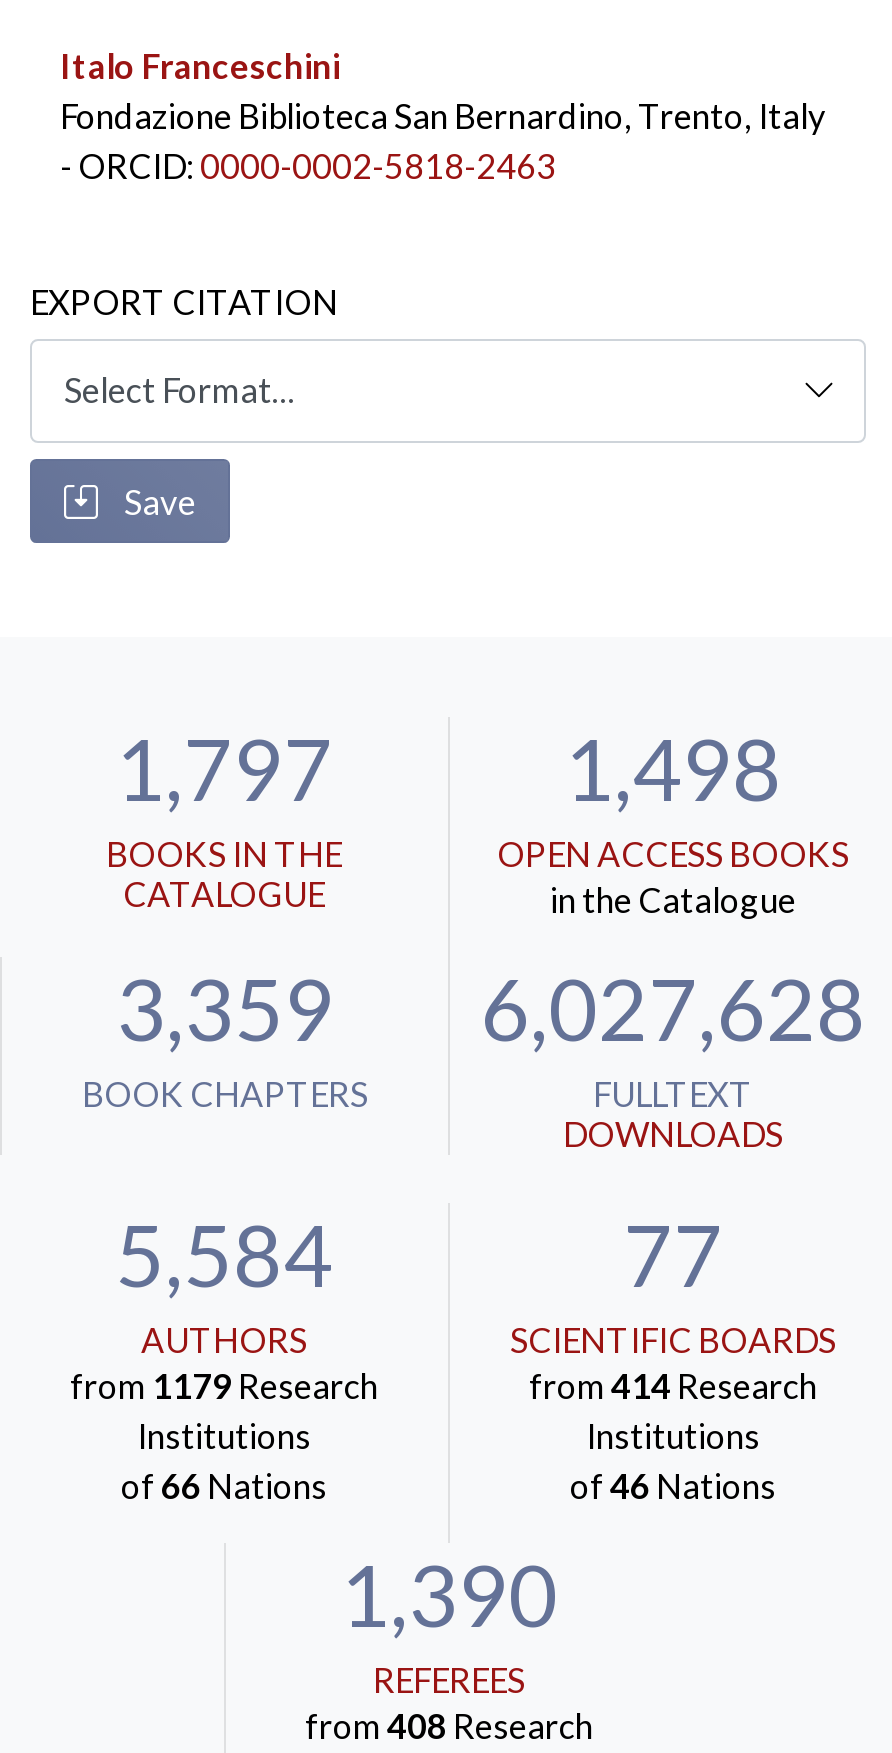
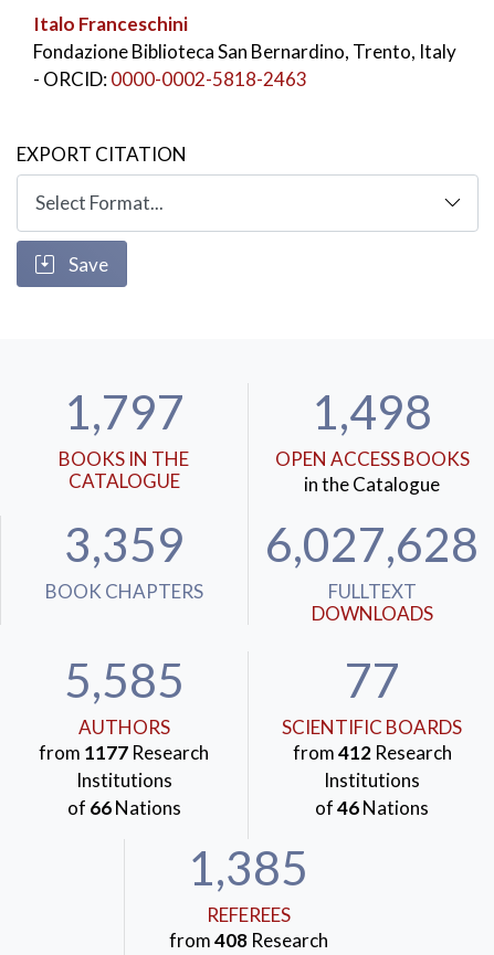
[115,1203,333,1305] 5,584 -> [64,651,184,708] 5,585
[70,1365,378,1407] from 1179 Research -> [39,741,209,764] from 1177 Research
[529,1365,817,1407] from 414 Research -> [292,741,451,764] from 412 Research
[340,1543,558,1645] 1,390 -> [188,839,308,895] 1,385

